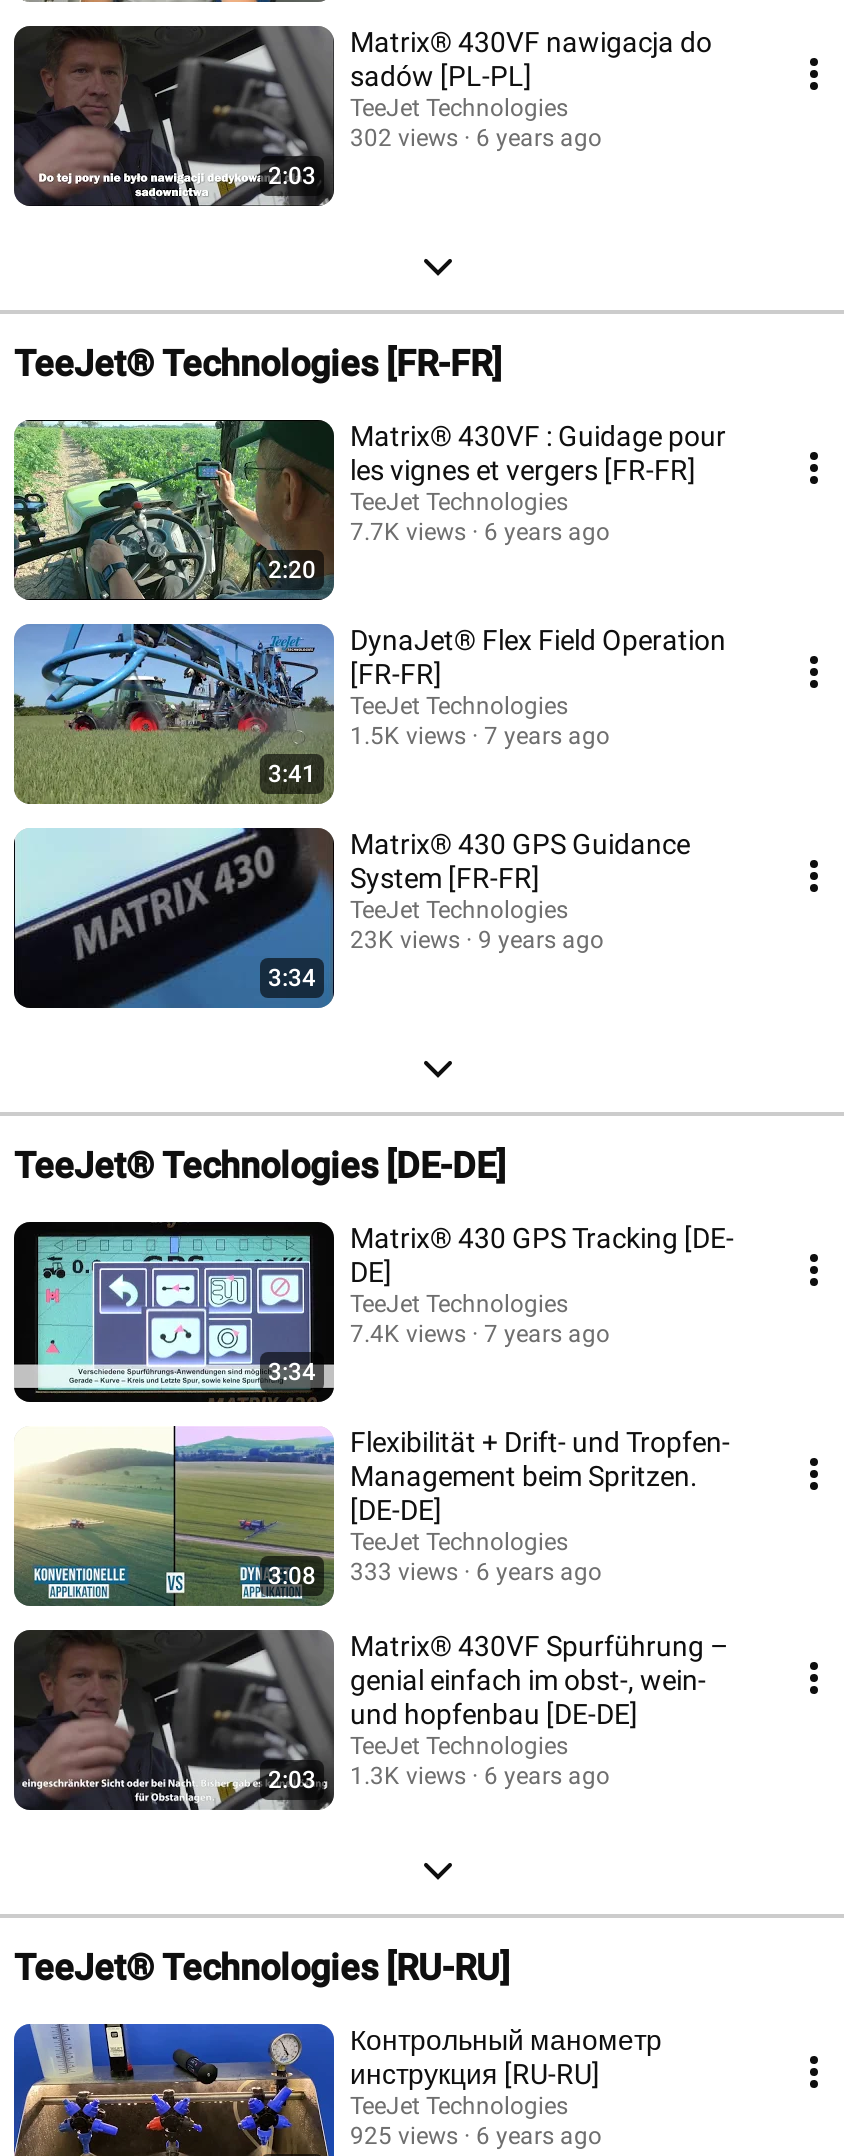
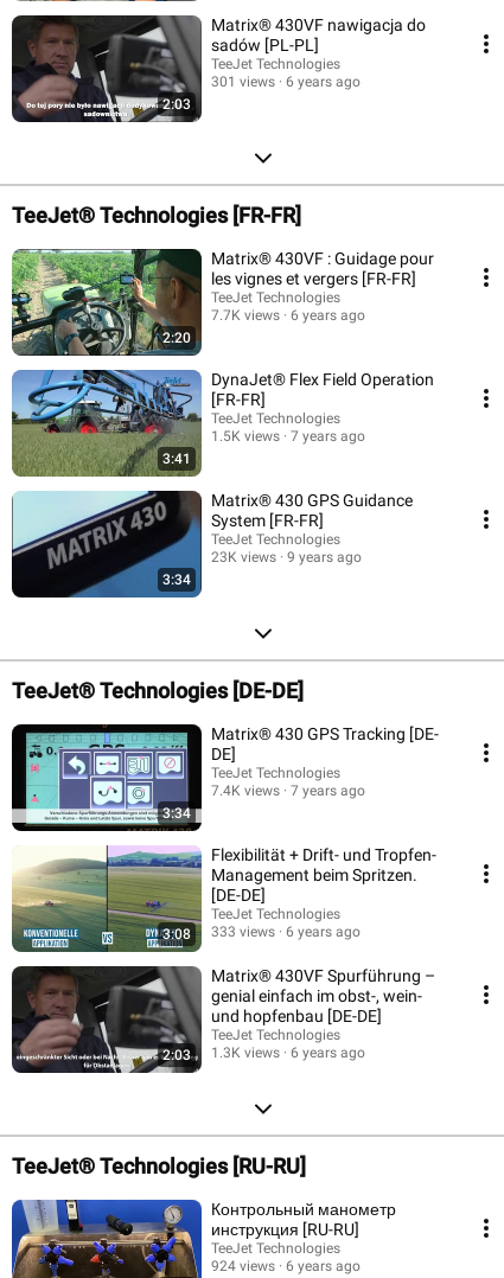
[350,123,602,151] 302 views 6 years ago -> [211,73,361,90] 301 views 6 years ago
[350,2121,602,2149] 925 views 6 years ago -> [211,1257,361,1274] 924 views 6 years ago

